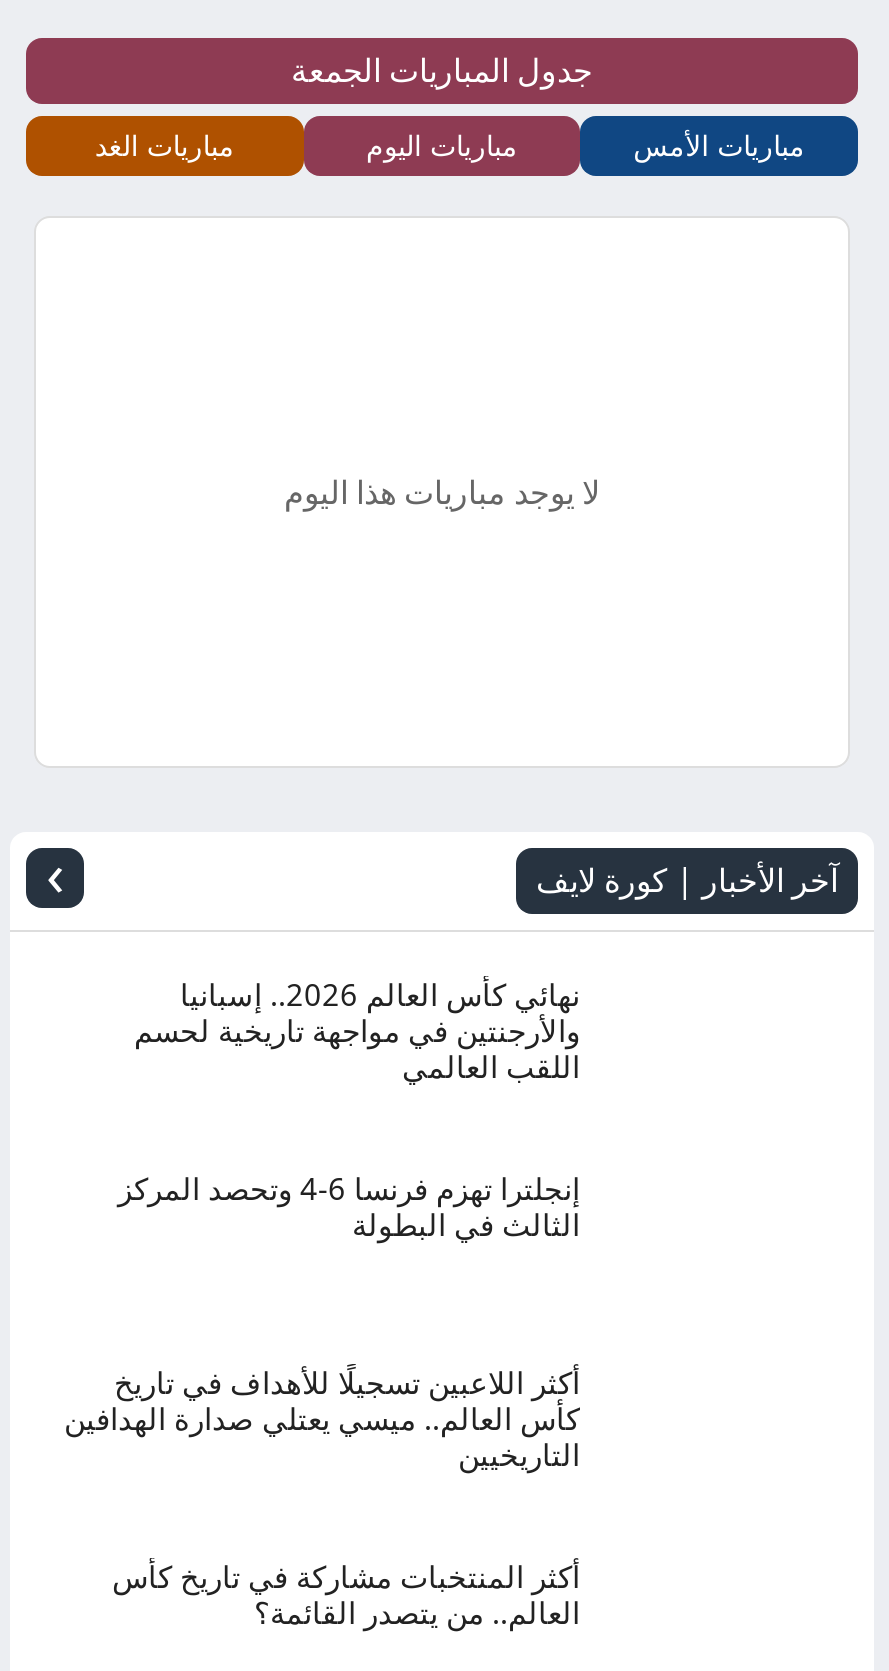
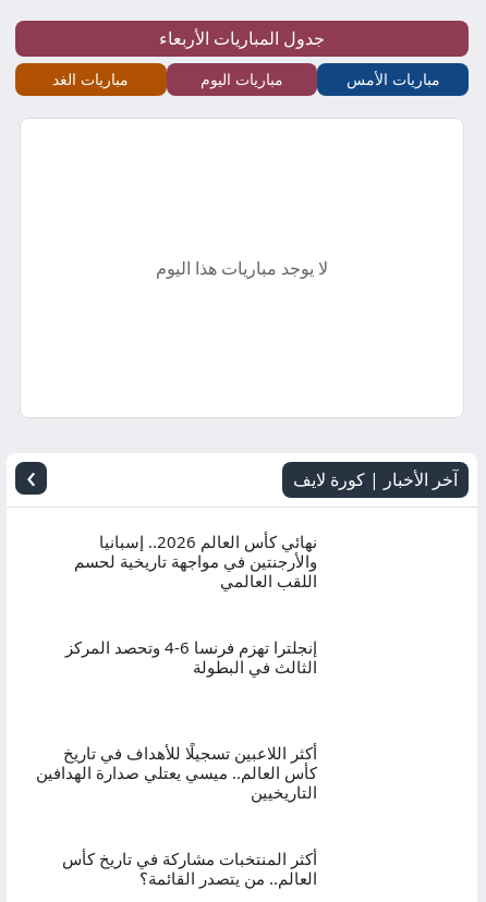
[291,48,593,92] جدول المباريات الجمعة -> [159,26,325,50] جدول المباريات الأربعاء

